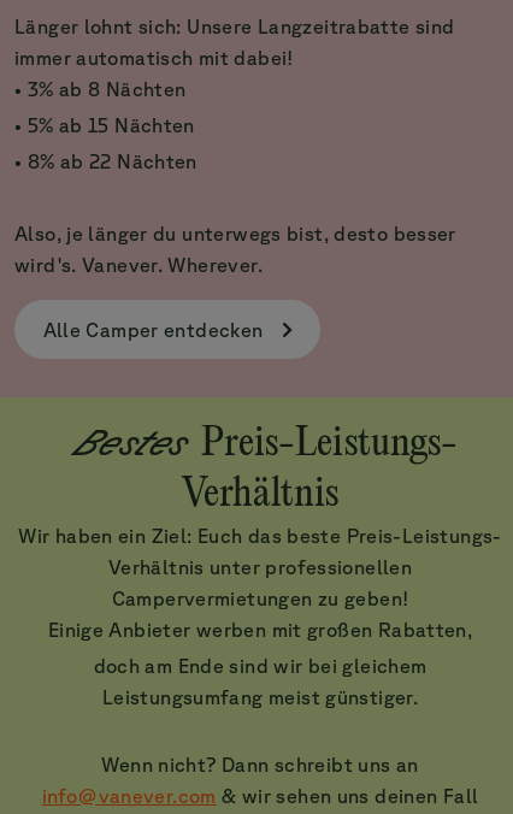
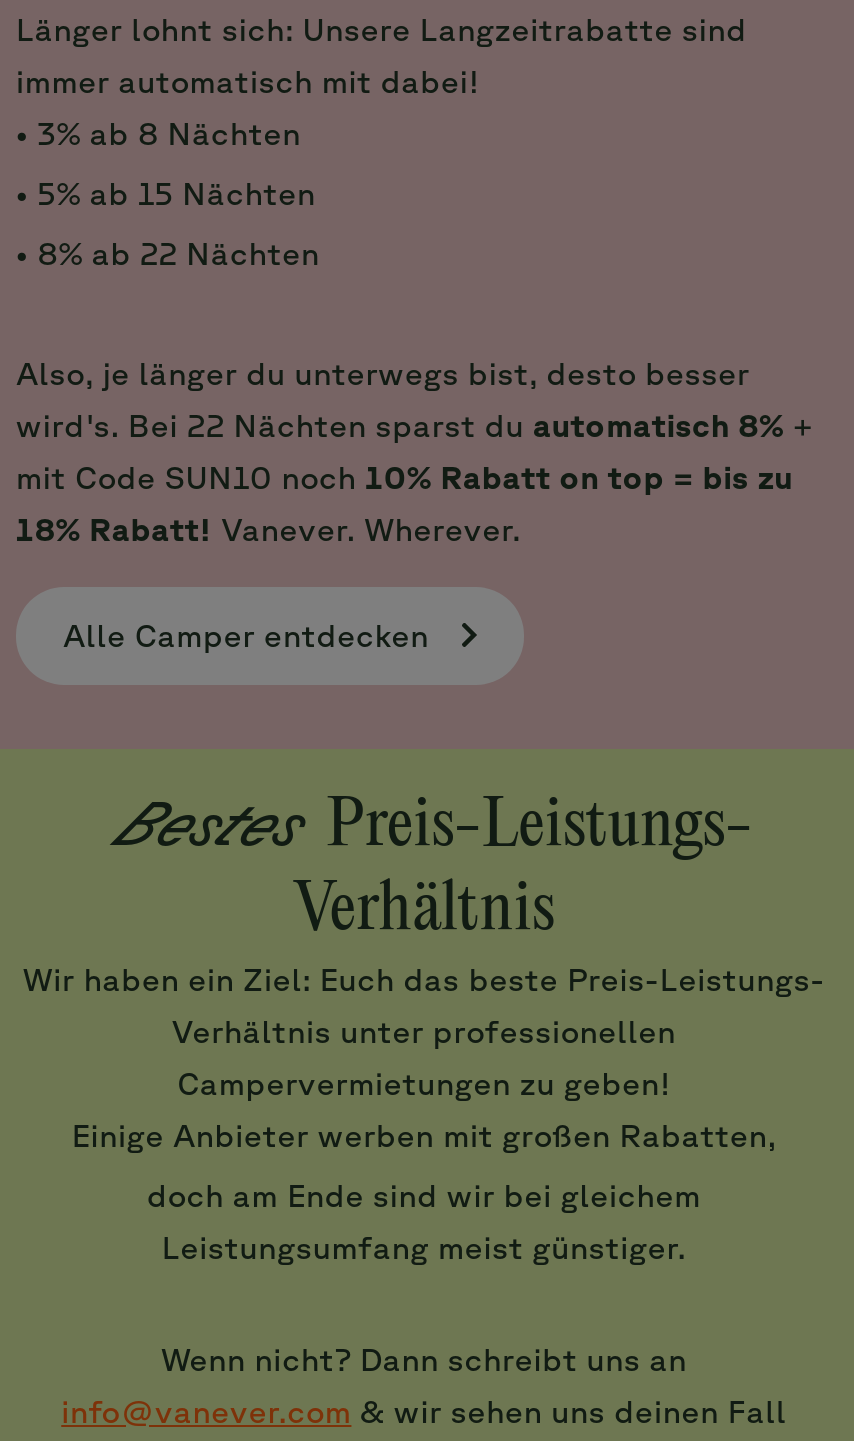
[14,254,262,276] wird's. Vanever. Wherever. -> [16,407,813,547] wird's. Bei 22 Nächten sparst du automatisch 8% + | mit Code SUN10 noch 10% Rabatt on top = bis zu | 18% Rabatt! Vanever. Wherever.

